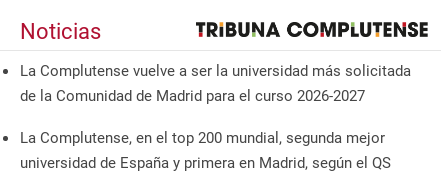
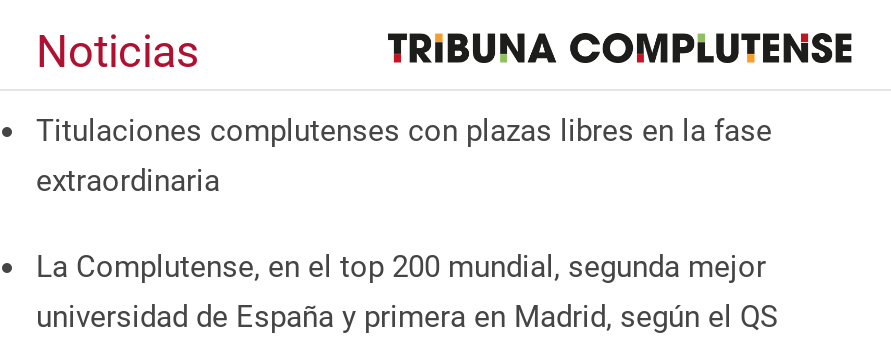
[20,62,411,105] La Complutense vuelve a ser la universidad más solicitada | de la Comunidad de Madrid para el curso 2026-2027 -> [36,113,772,199] Titulaciones complutenses con plazas libres en la fase | extraordinaria

